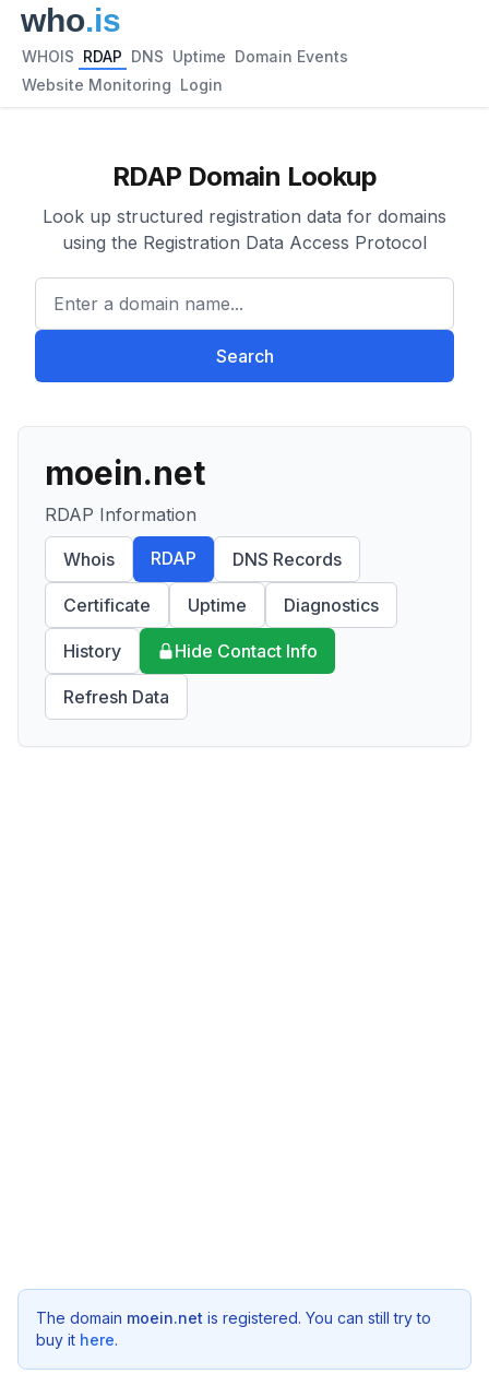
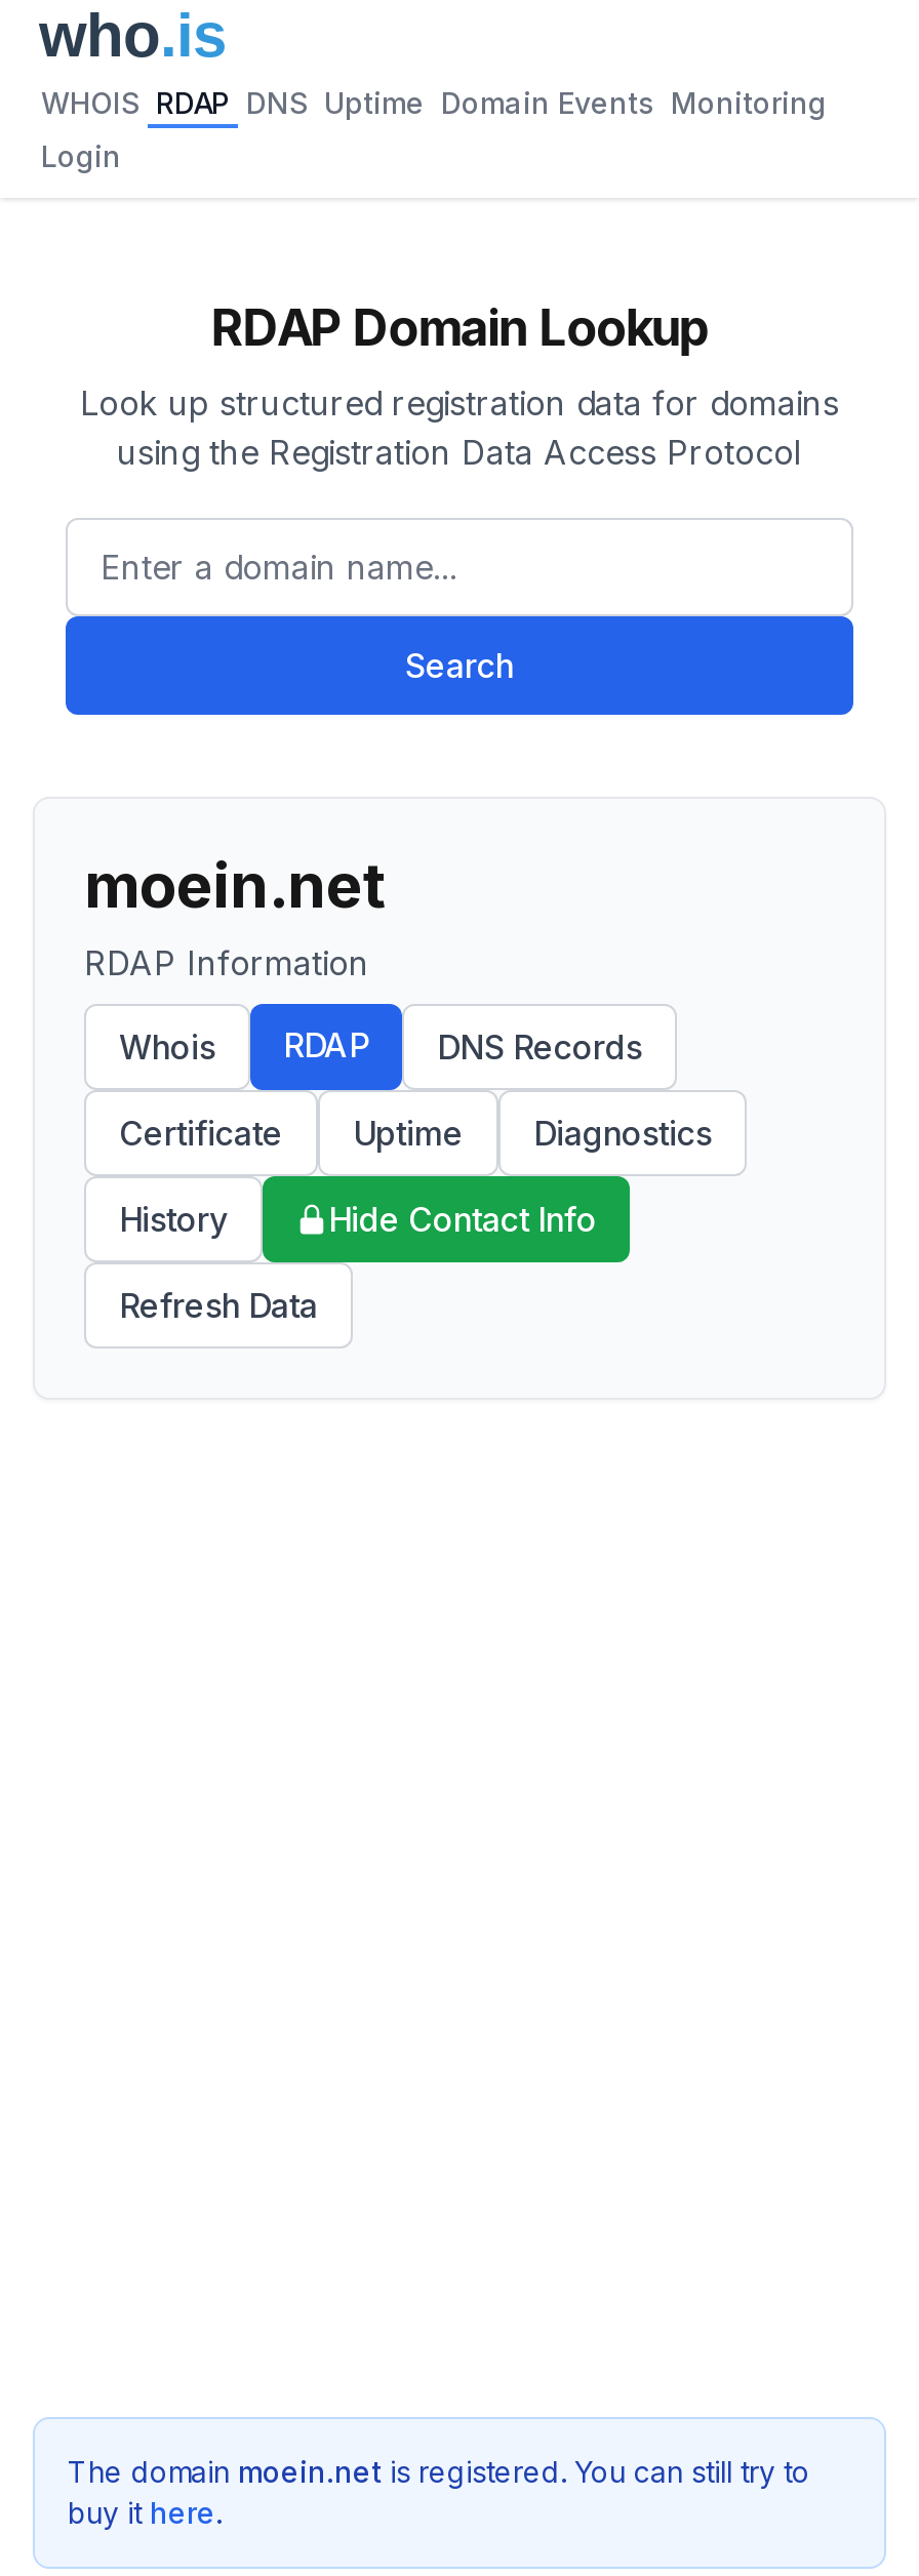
[22,47,348,66] WHOIS RDAP DNS Uptime Domain Events -> [41,85,827,120] WHOIS RDAP DNS Uptime Domain Events Monitoring
[22,75,223,94] Website Monitoring Login -> [41,138,121,173] Login

